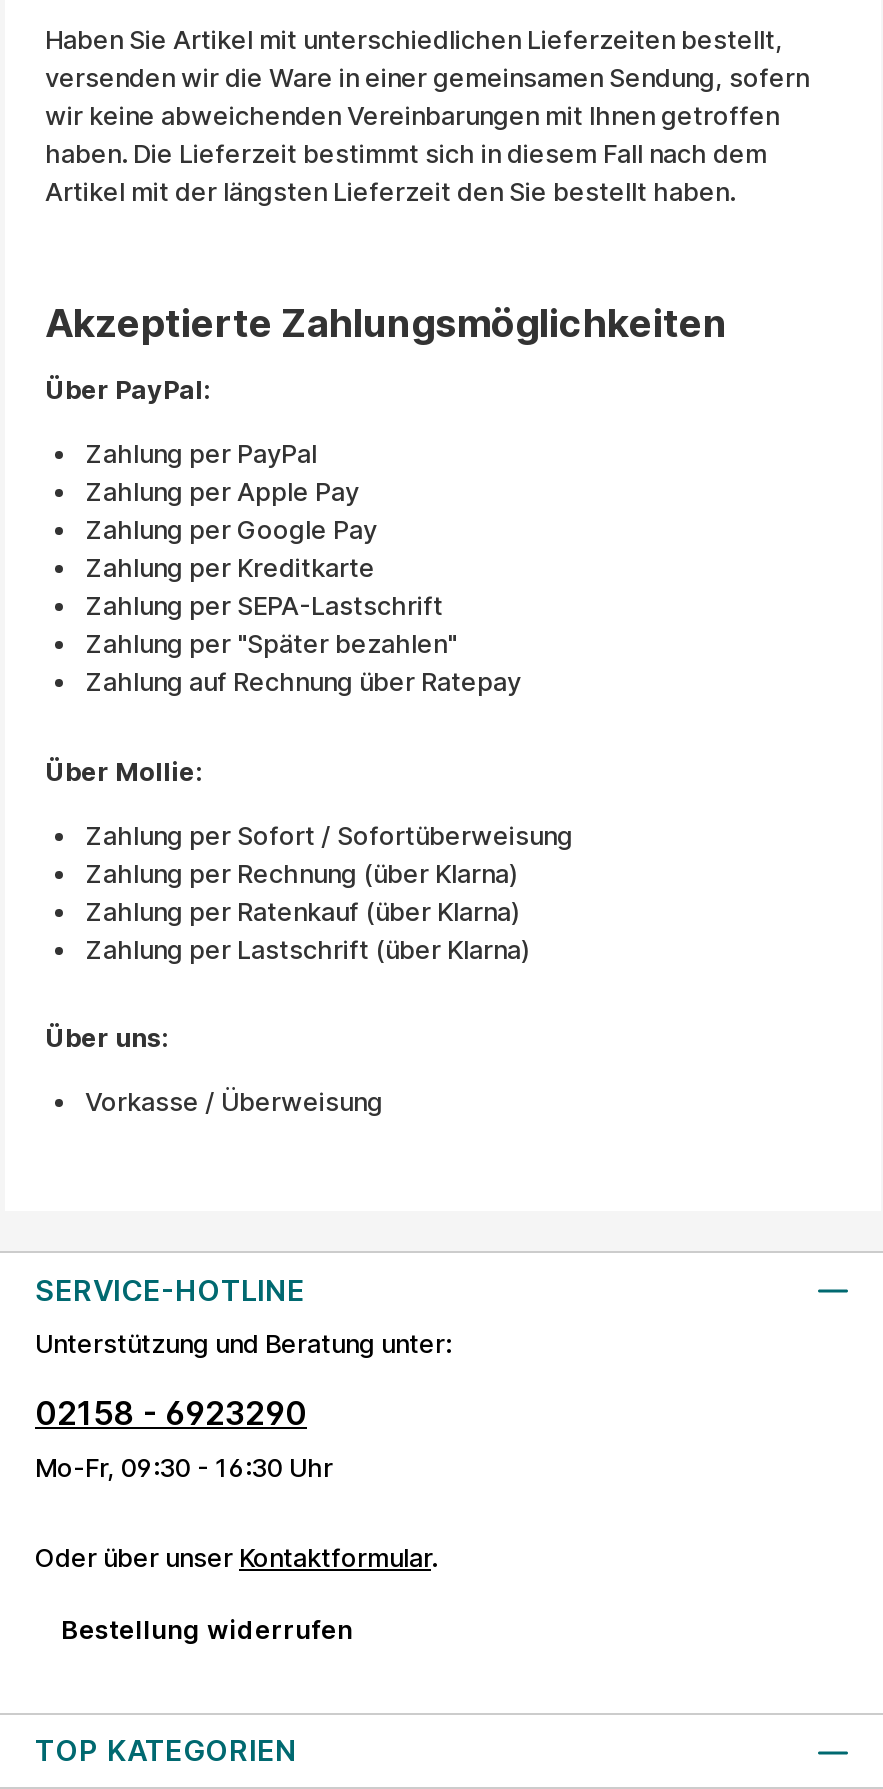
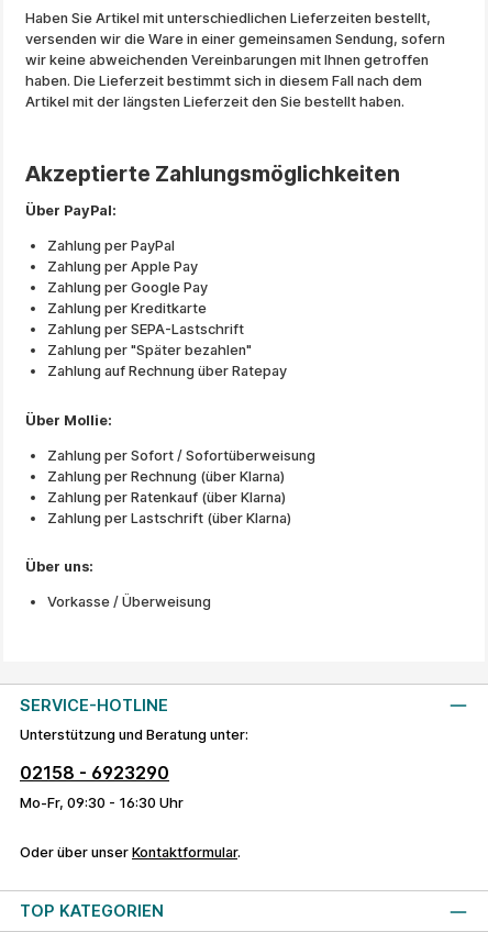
[61,1614,353,1644] Bestellung widerrufen -> none

